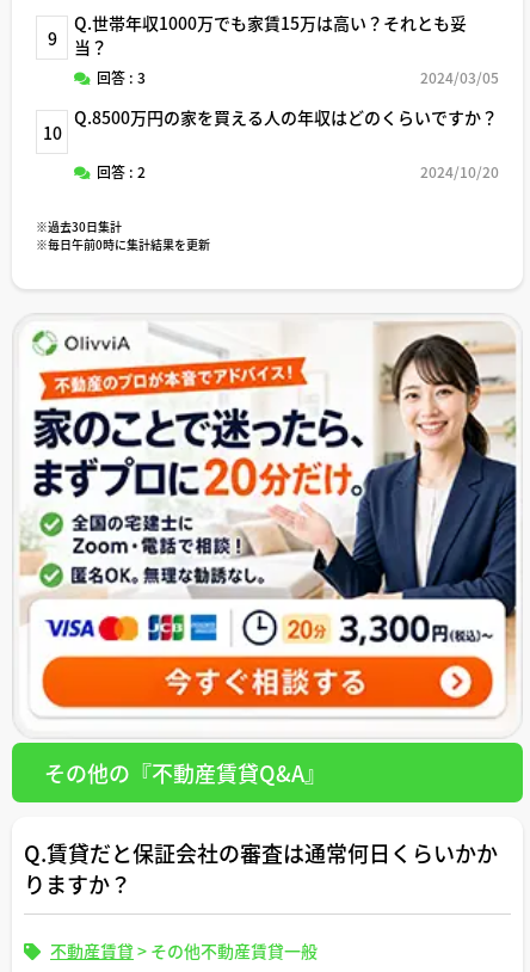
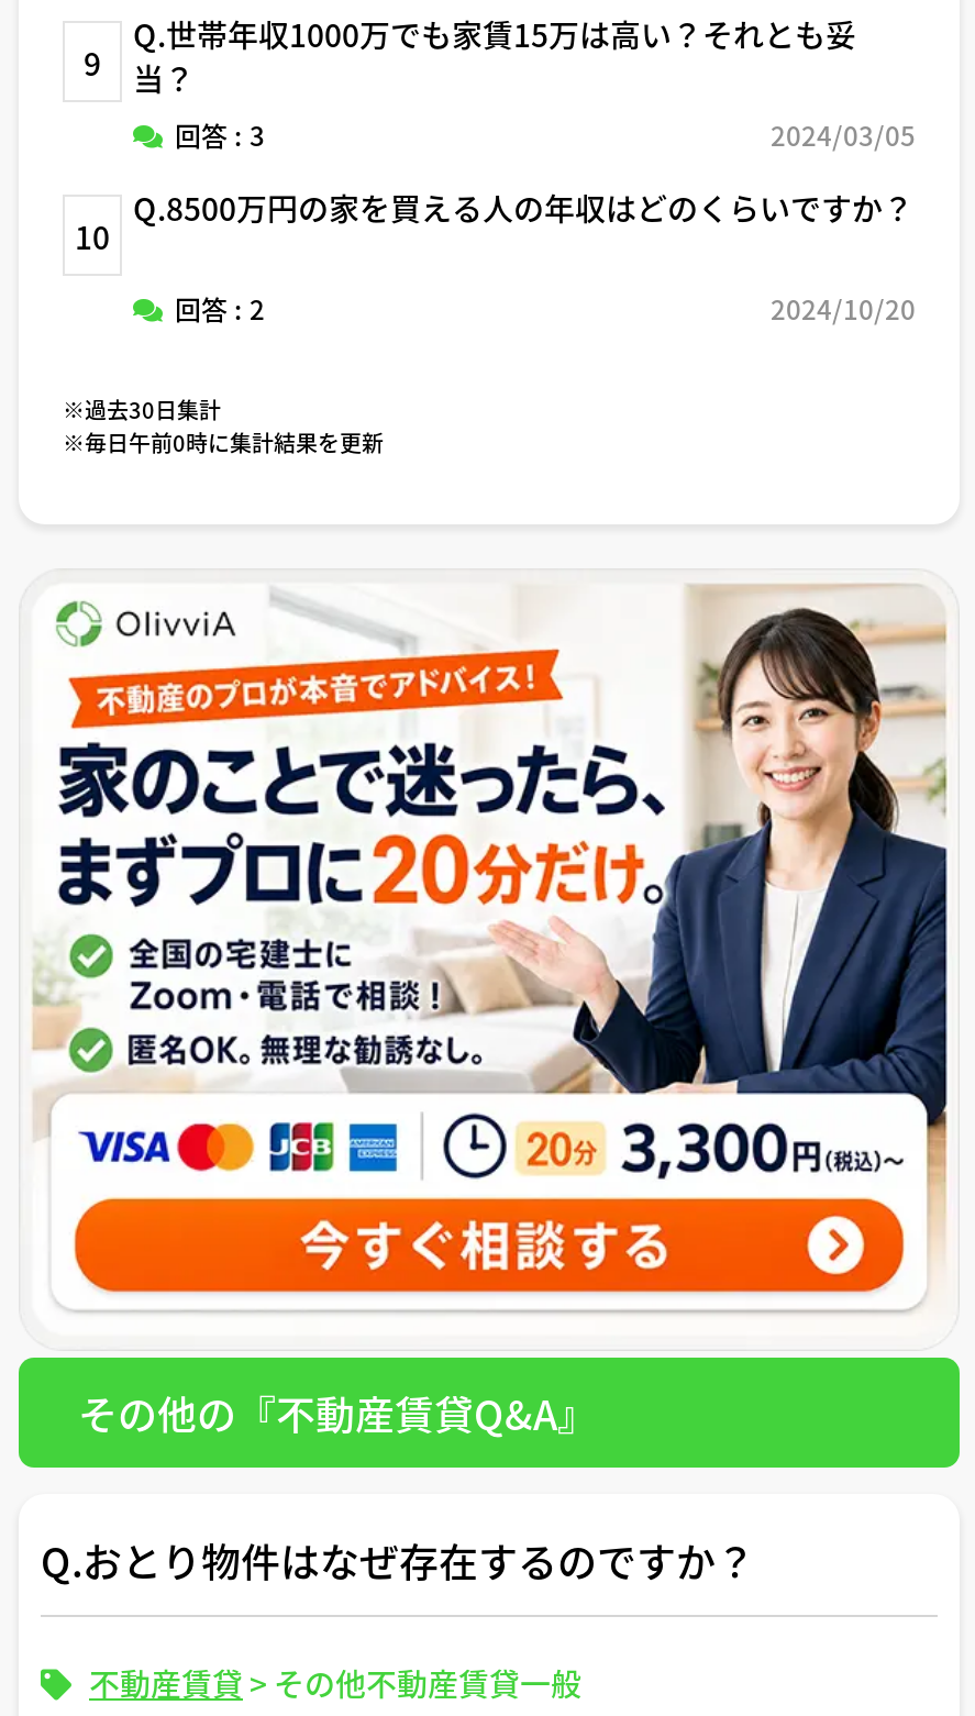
[24,837,498,899] Q.賃貸だと保証会社の審査は通常何日くらいかか | りますか？ -> [41,1532,755,1589] Q.おとり物件はなぜ存在するのですか？

